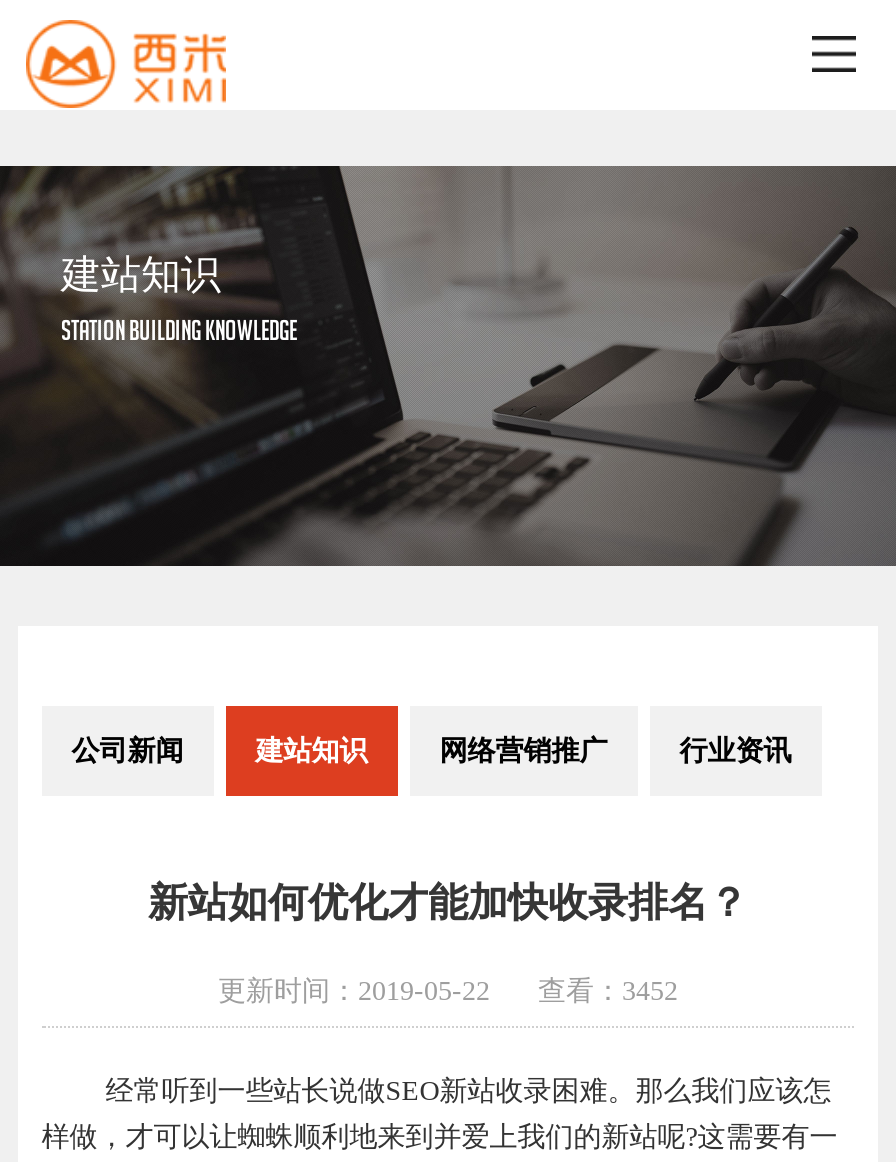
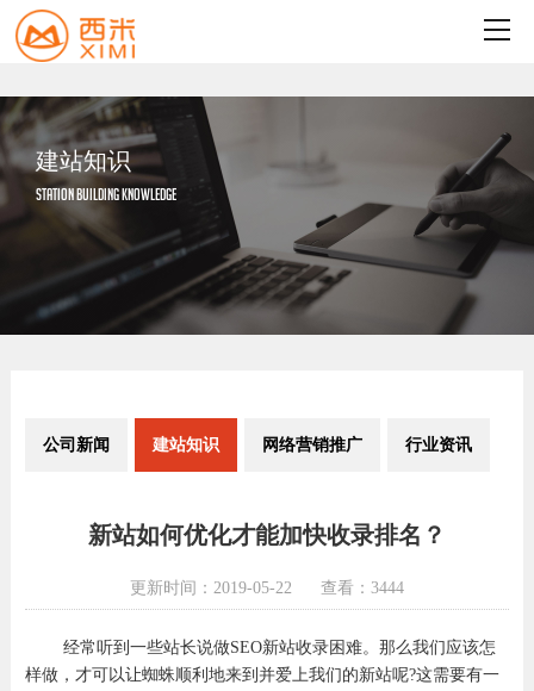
[218,976,678,1006] 更新时间：2019-05-22 查看：3452 -> [130,579,404,597] 更新时间：2019-05-22 查看：3444

